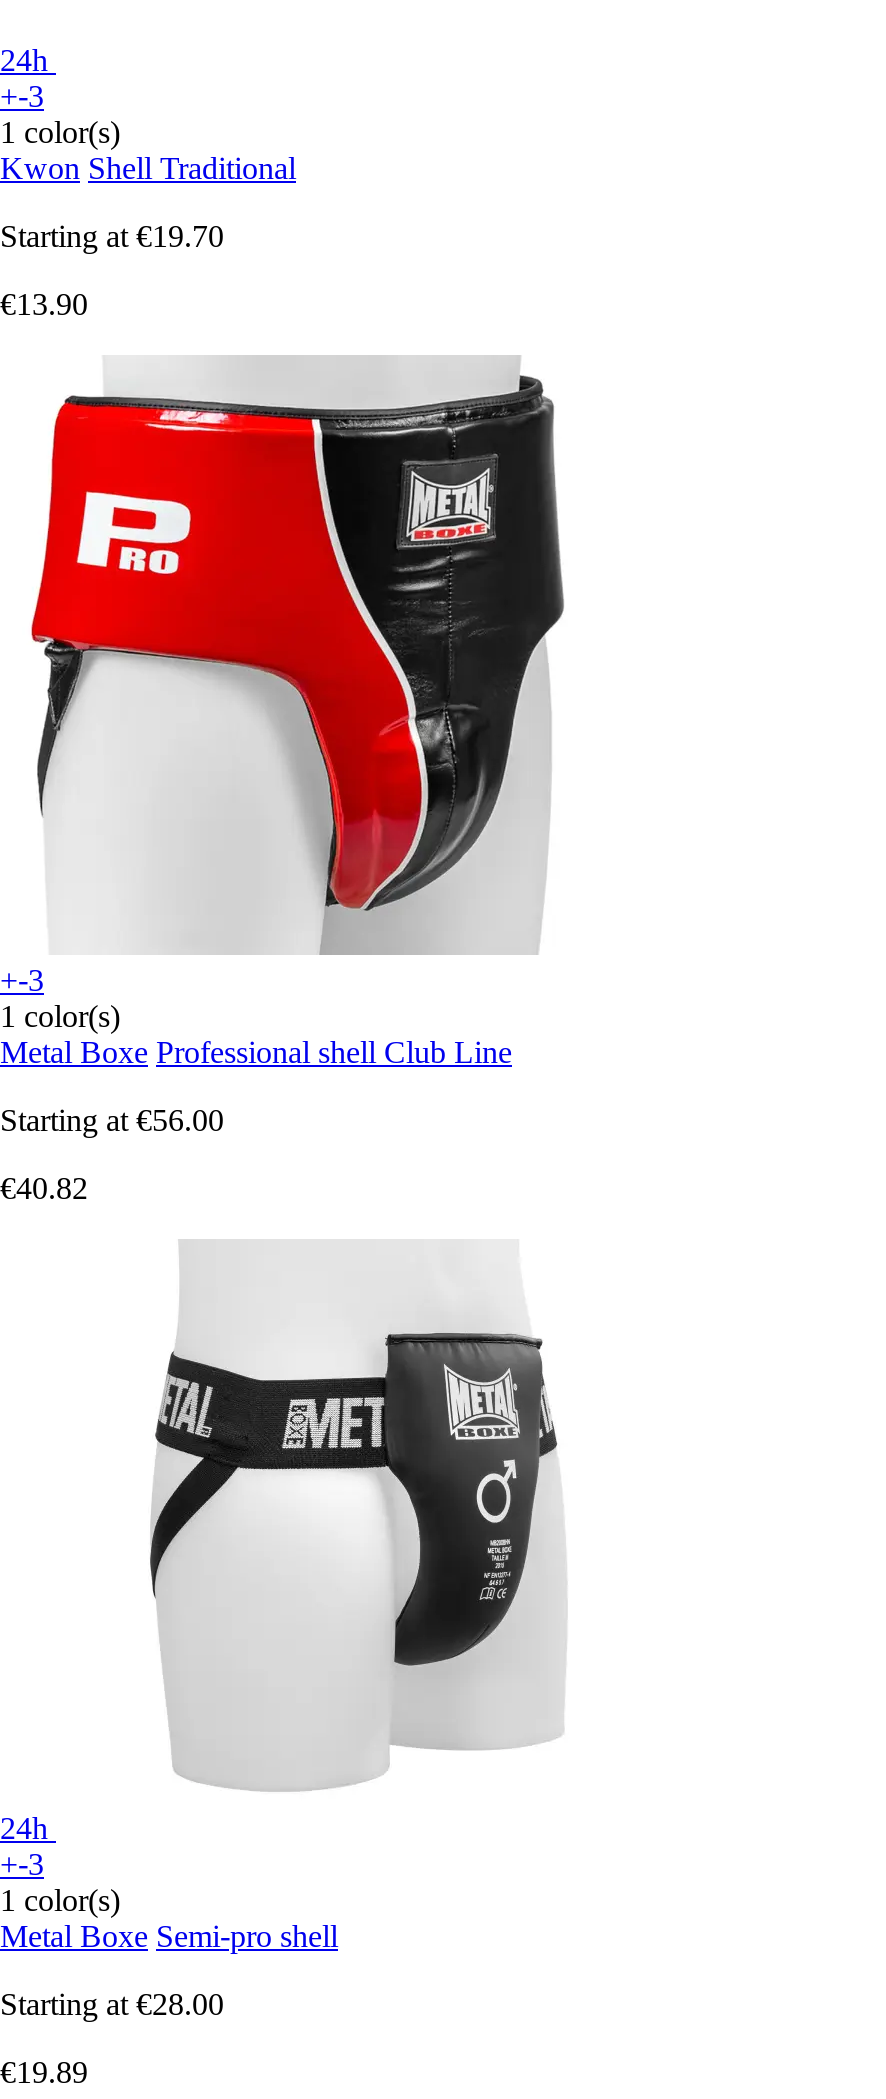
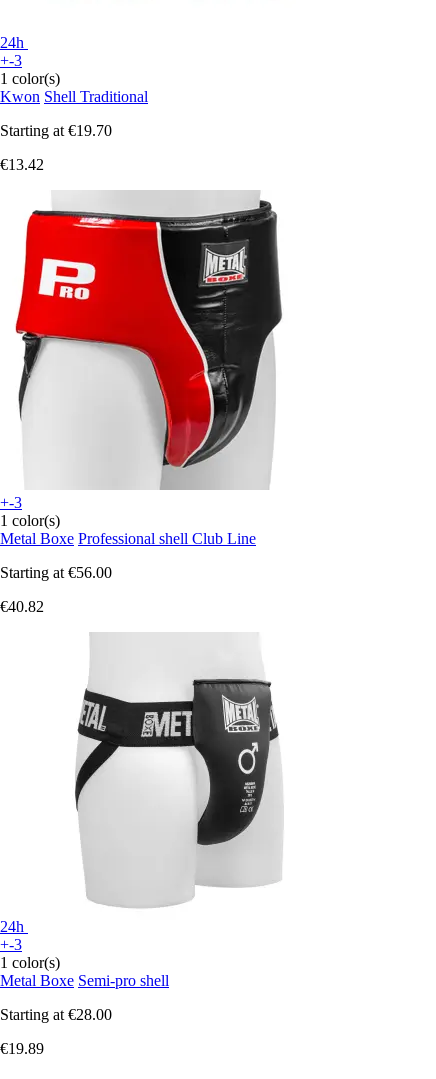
[0,287,88,321] €13.90 -> [0,156,44,173] €13.42

